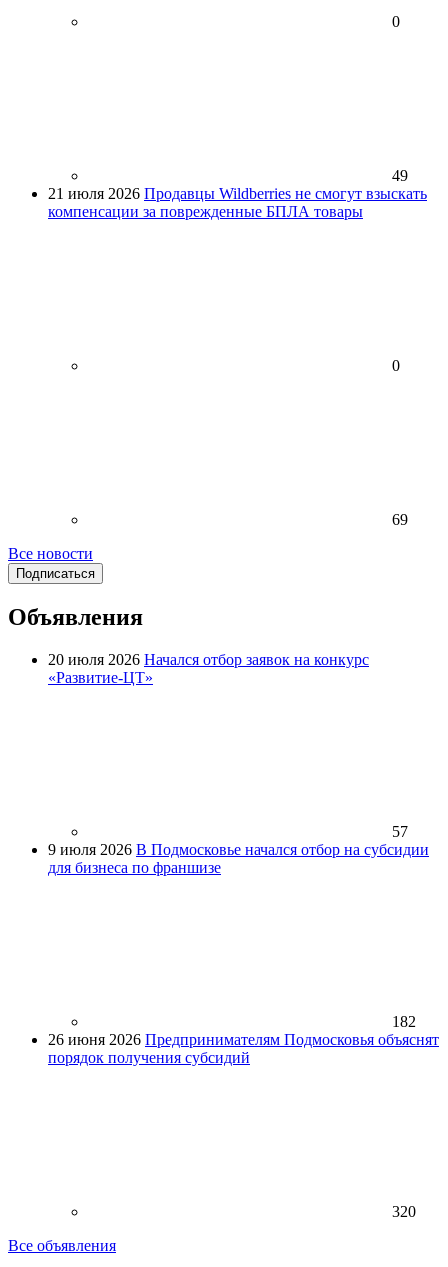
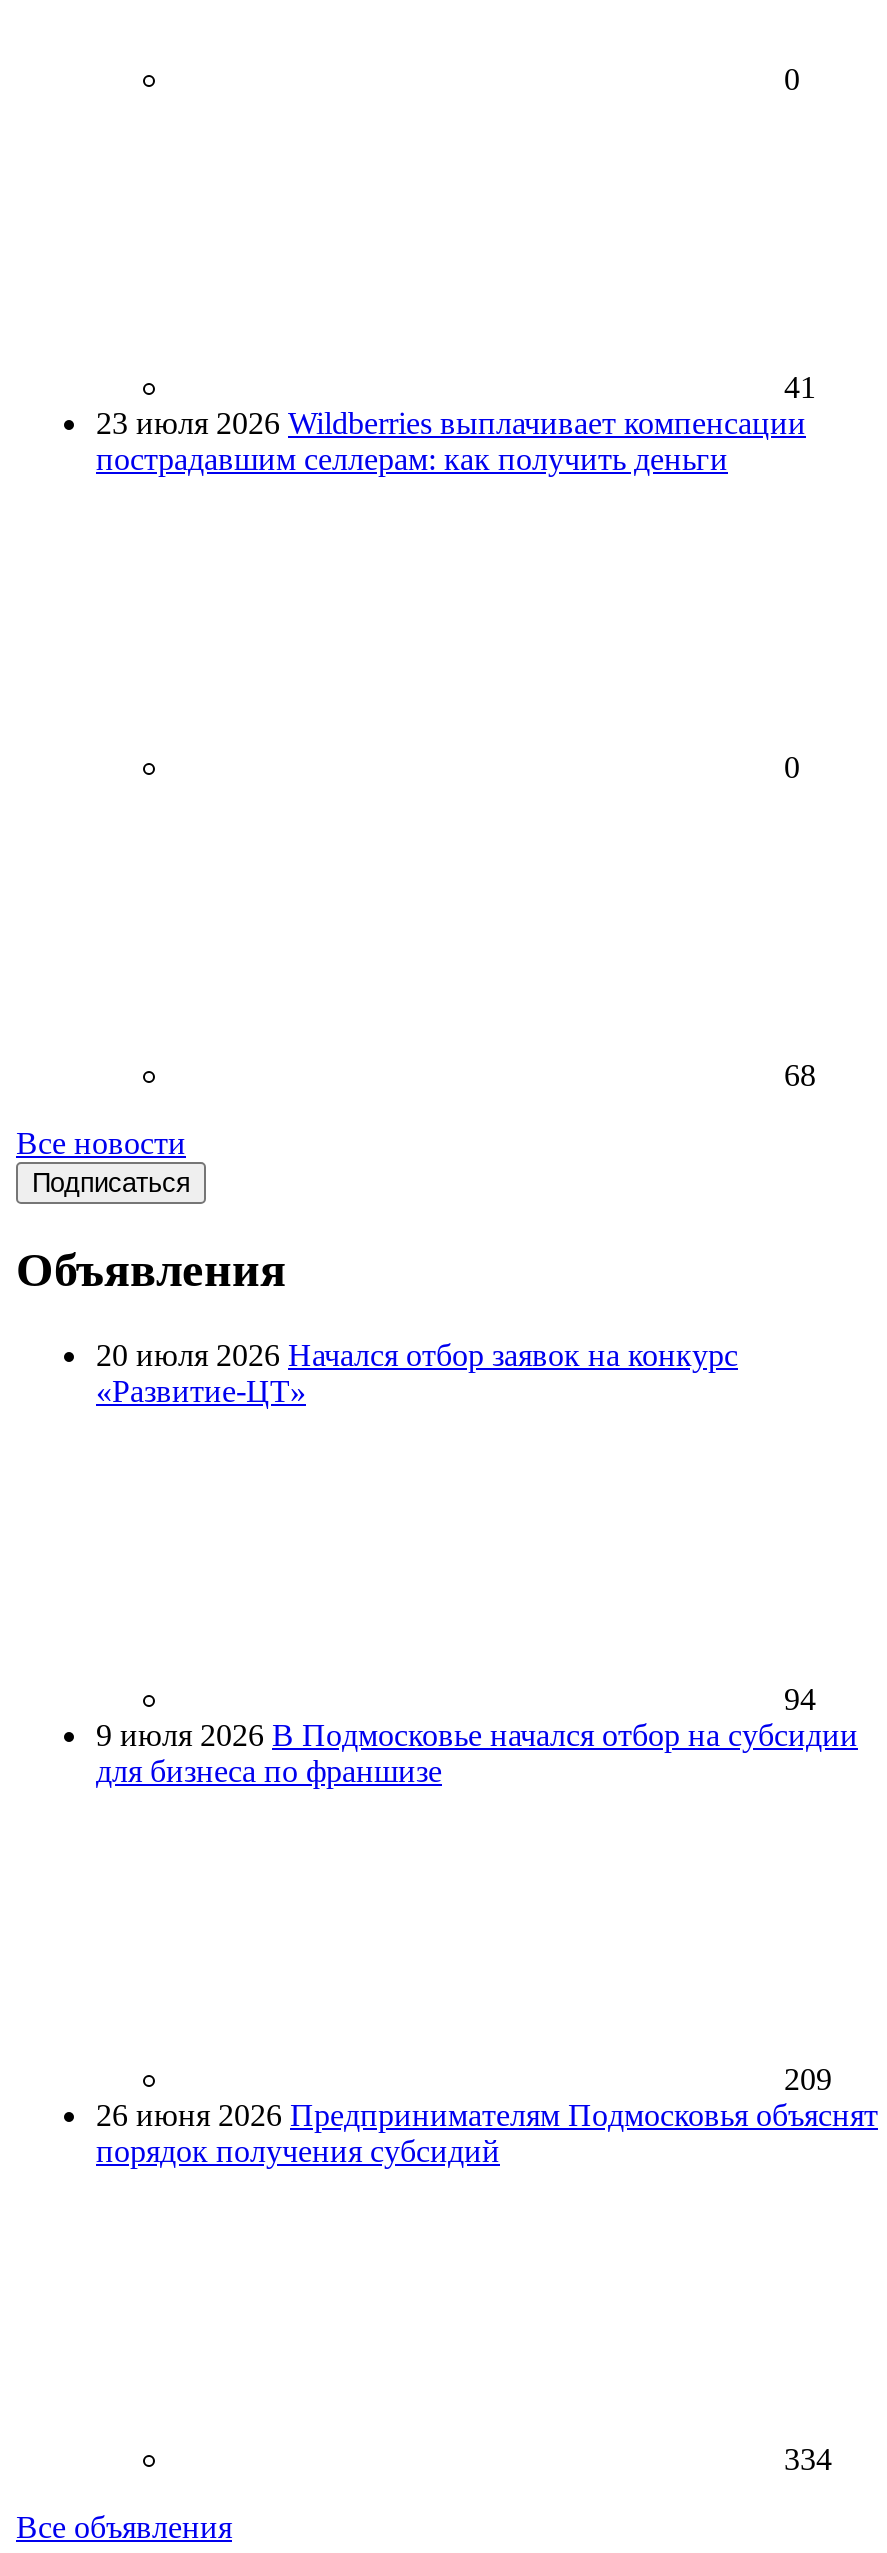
[48,167,427,220] 49 | 21 июля 2026 Продавцы Wildberries не смогут взыскать | компенсации за поврежденные БПЛА товары -> [96,370,816,476] 41 | 23 июля 2026 Wildberries выплачивает компенсации | пострадавшим селлерам: как получить деньги
[392,511,408,528] 69 -> [784,1058,816,1092] 68
[392,823,408,840] 57 -> [784,1682,816,1716] 94
[392,1013,416,1030] 182 -> [784,2062,832,2096] 209
[392,1203,416,1220] 320 -> [784,2442,832,2476] 334

